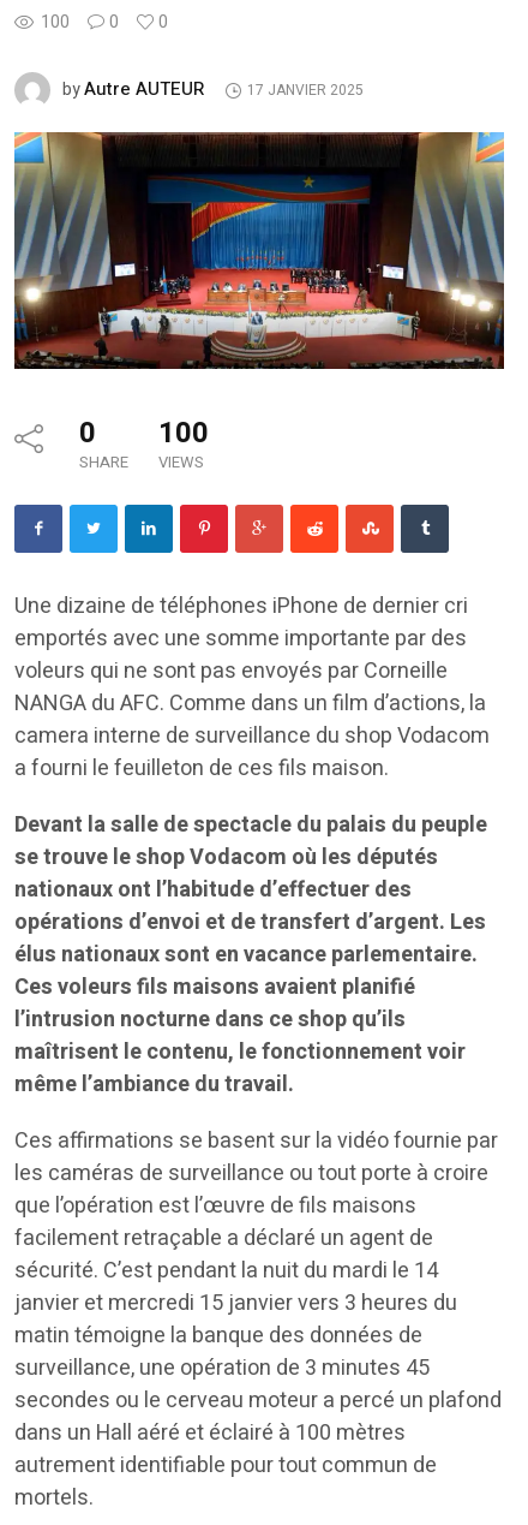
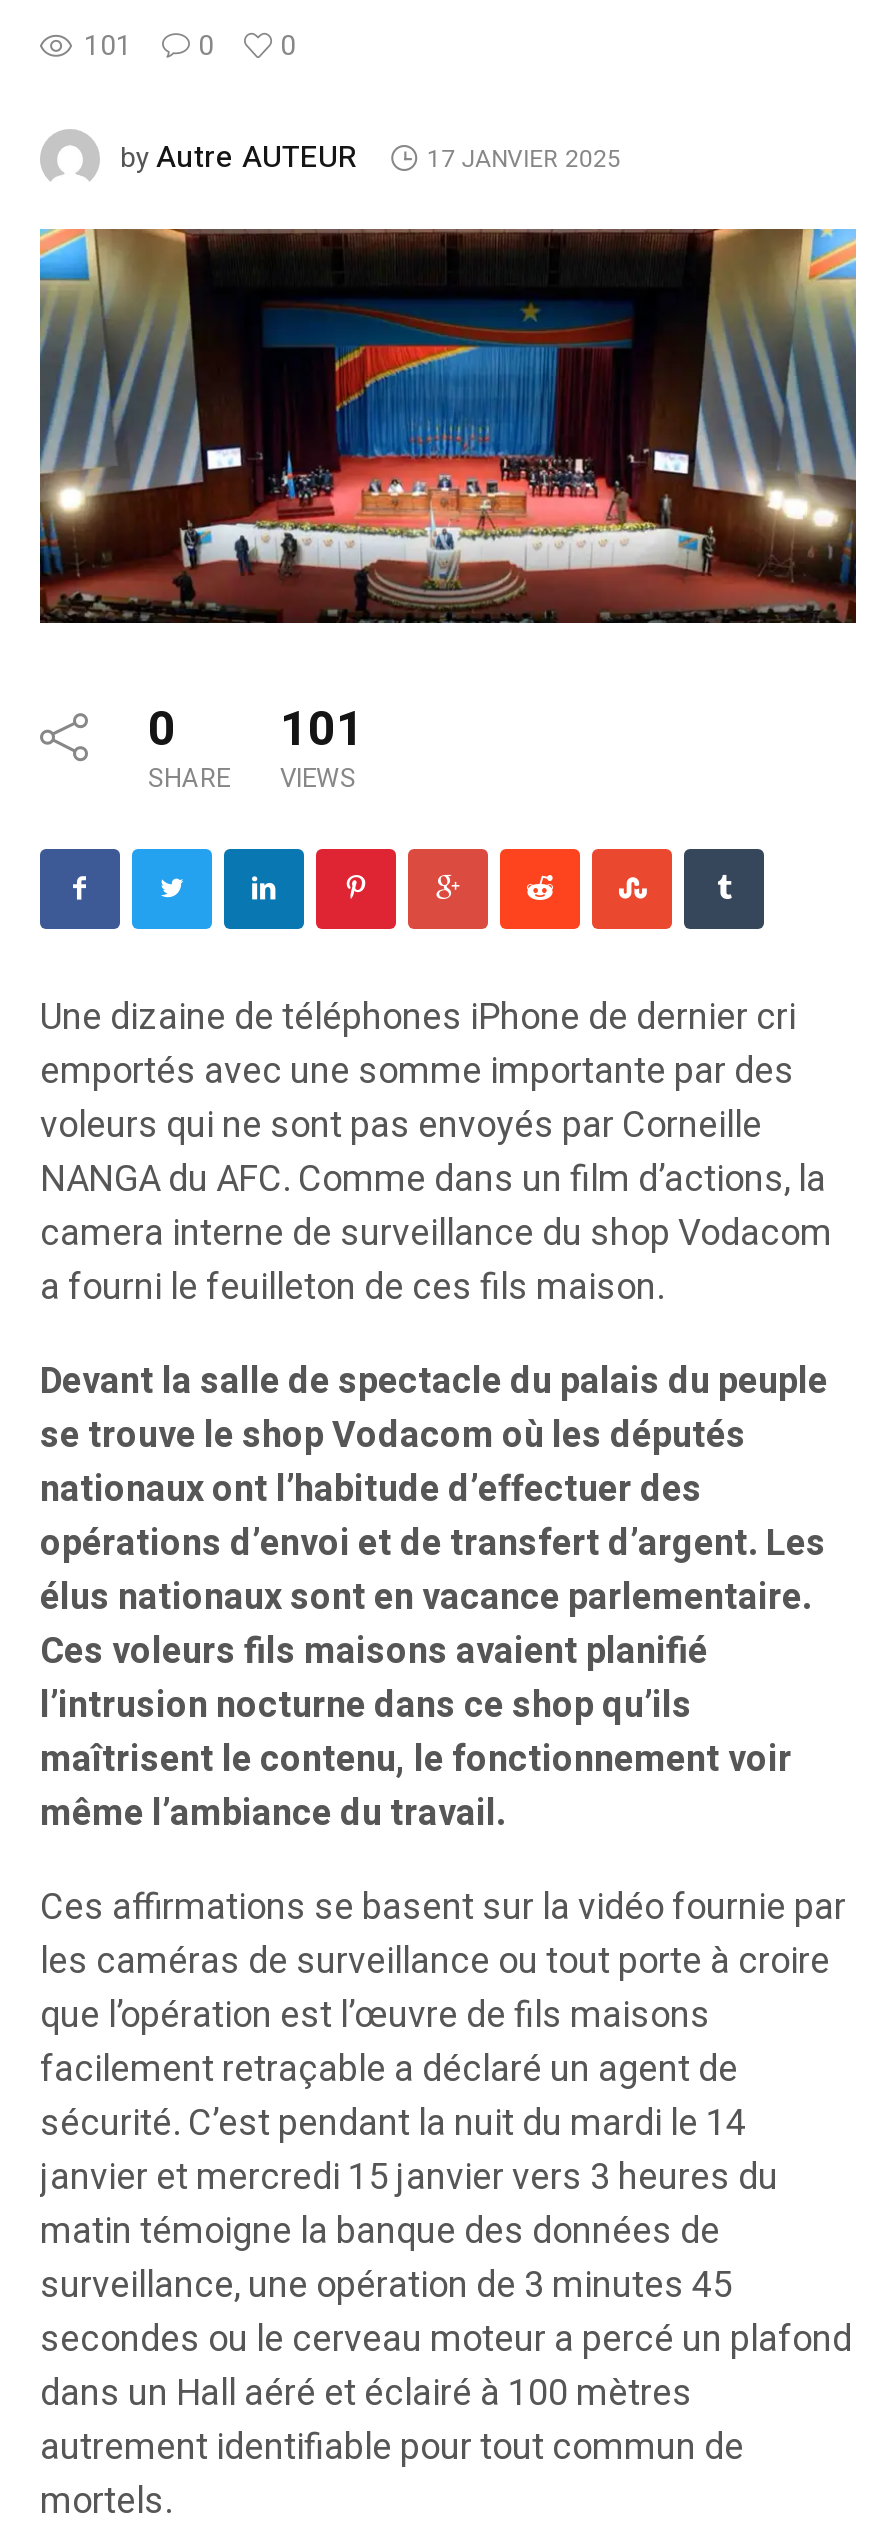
[41,10,168,35] 100 0 0 -> [84,25,296,67] 101 0 0
[79,412,209,454] 0 100 -> [148,694,364,764] 0 101

